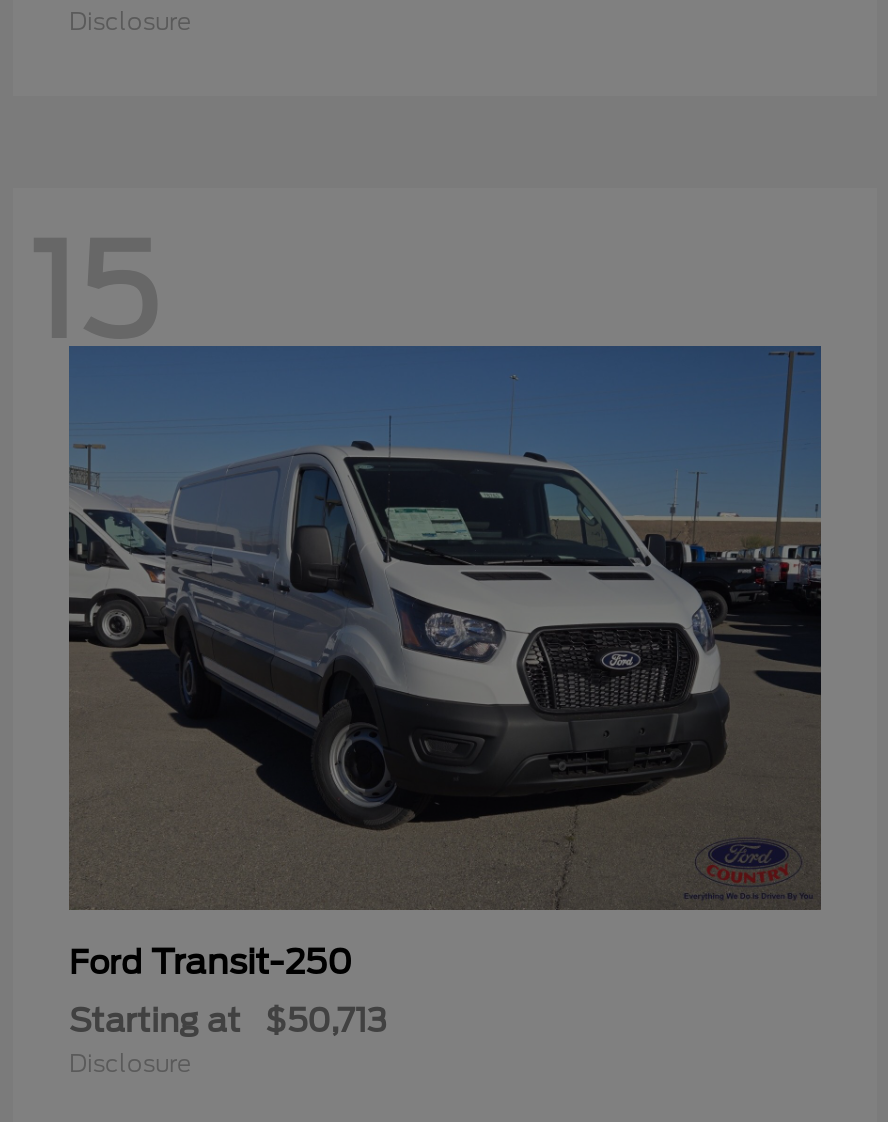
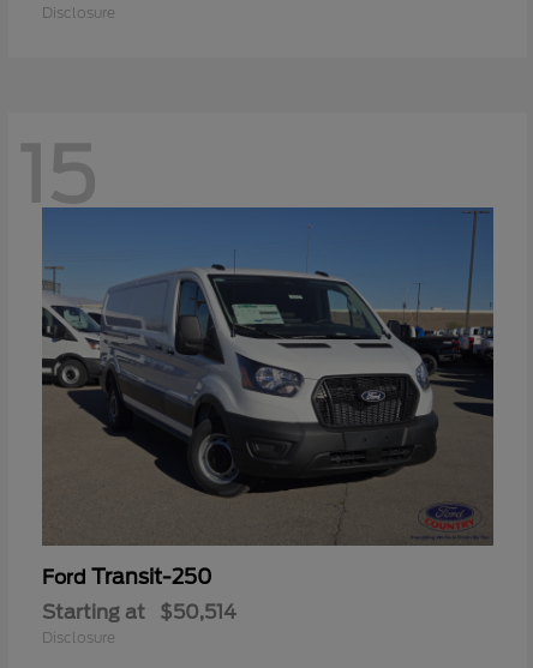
[69,1002,387,1040] Starting at $50,713 -> [42,601,236,623] Starting at $50,514

